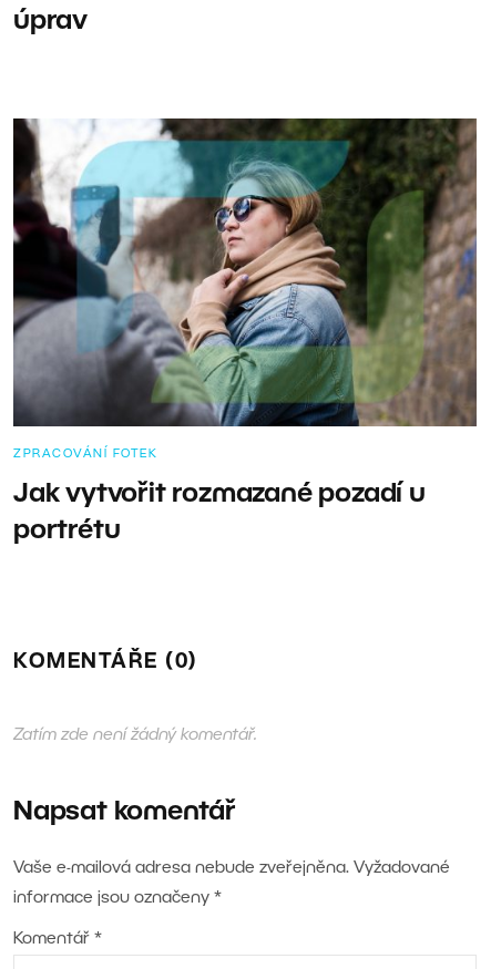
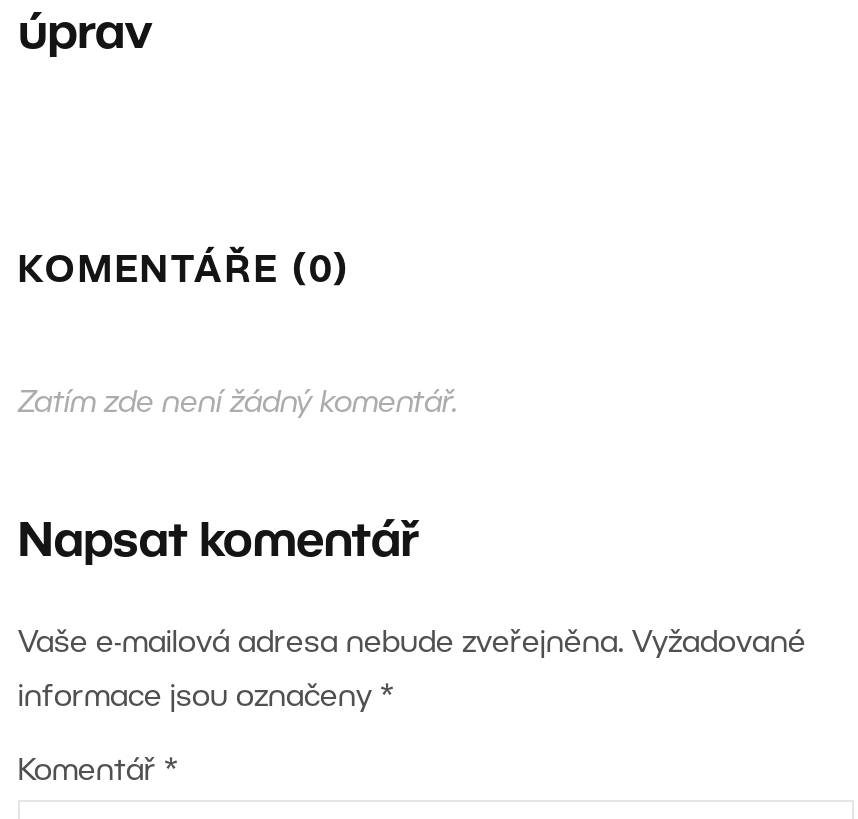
[12,117,478,544] [image] | ZPRACOVÁNÍ FOTEK | Jak vytvořit rozmazané pozadí u | portrétu -> none

